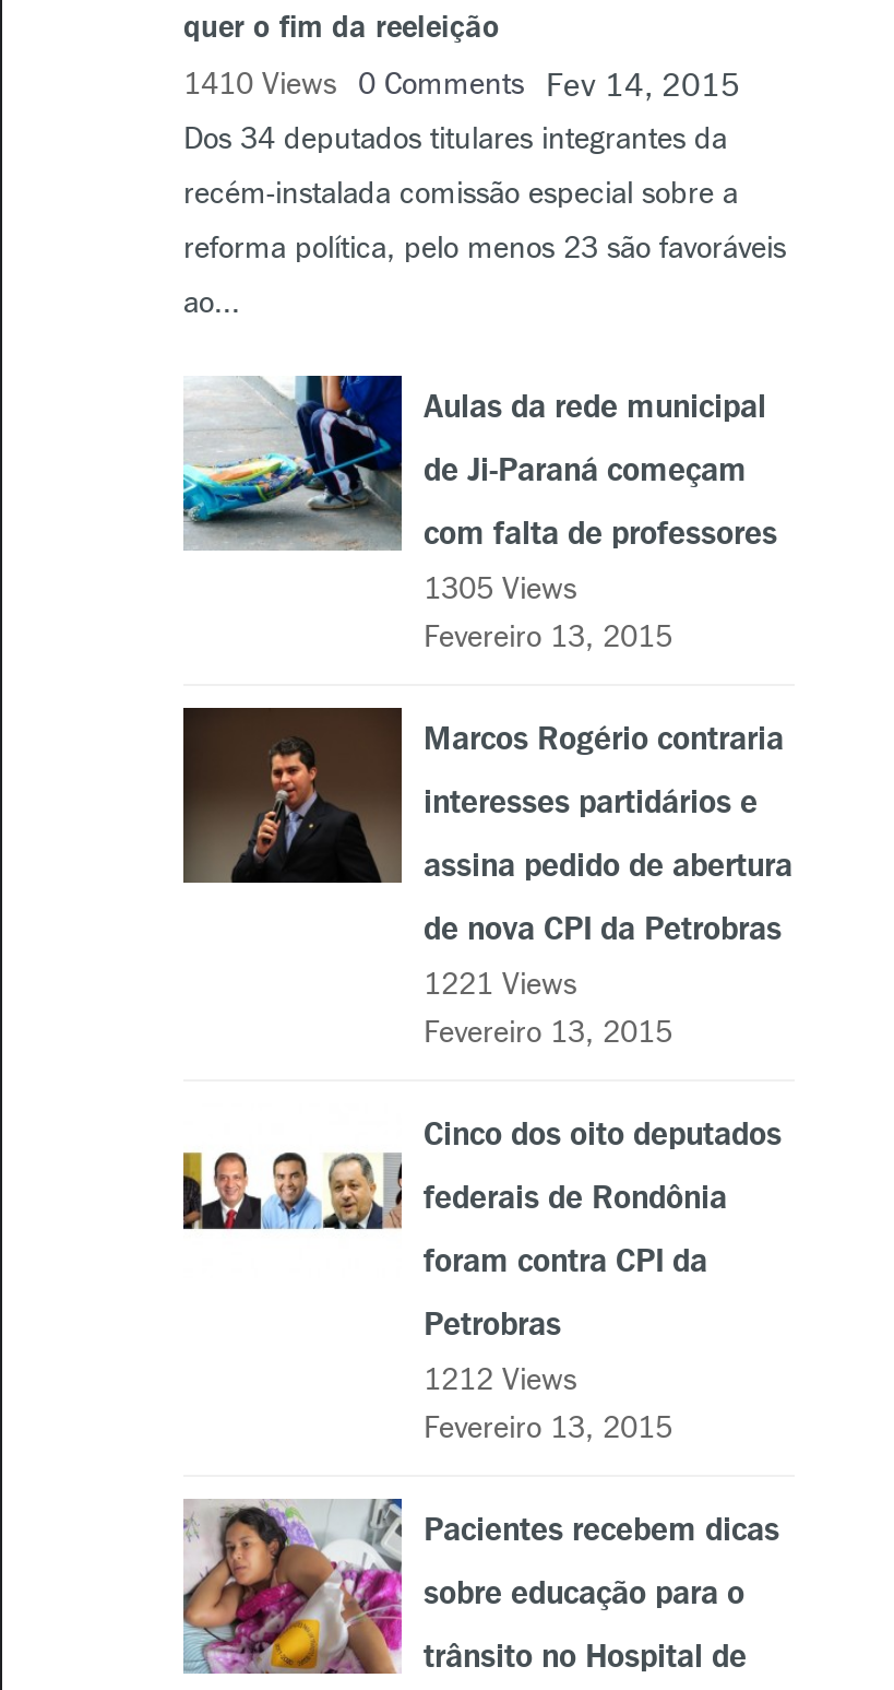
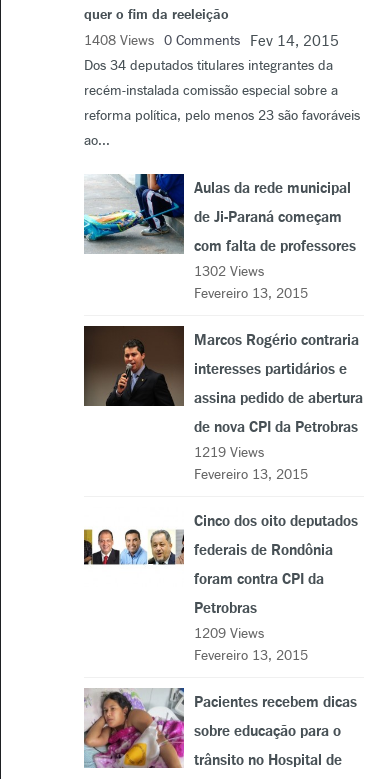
[183,70,740,103] 1410 Views 0 Comments Fev 14, 2015 -> [84,34,339,49] 1408 Views 0 Comments Fev 14, 2015
[424,575,576,605] 1305 Views -> [194,265,264,279] 1302 Views
[424,970,576,1001] 1221 Views -> [194,446,264,460] 1219 Views
[424,1366,576,1396] 1212 Views -> [194,627,264,641] 1209 Views

